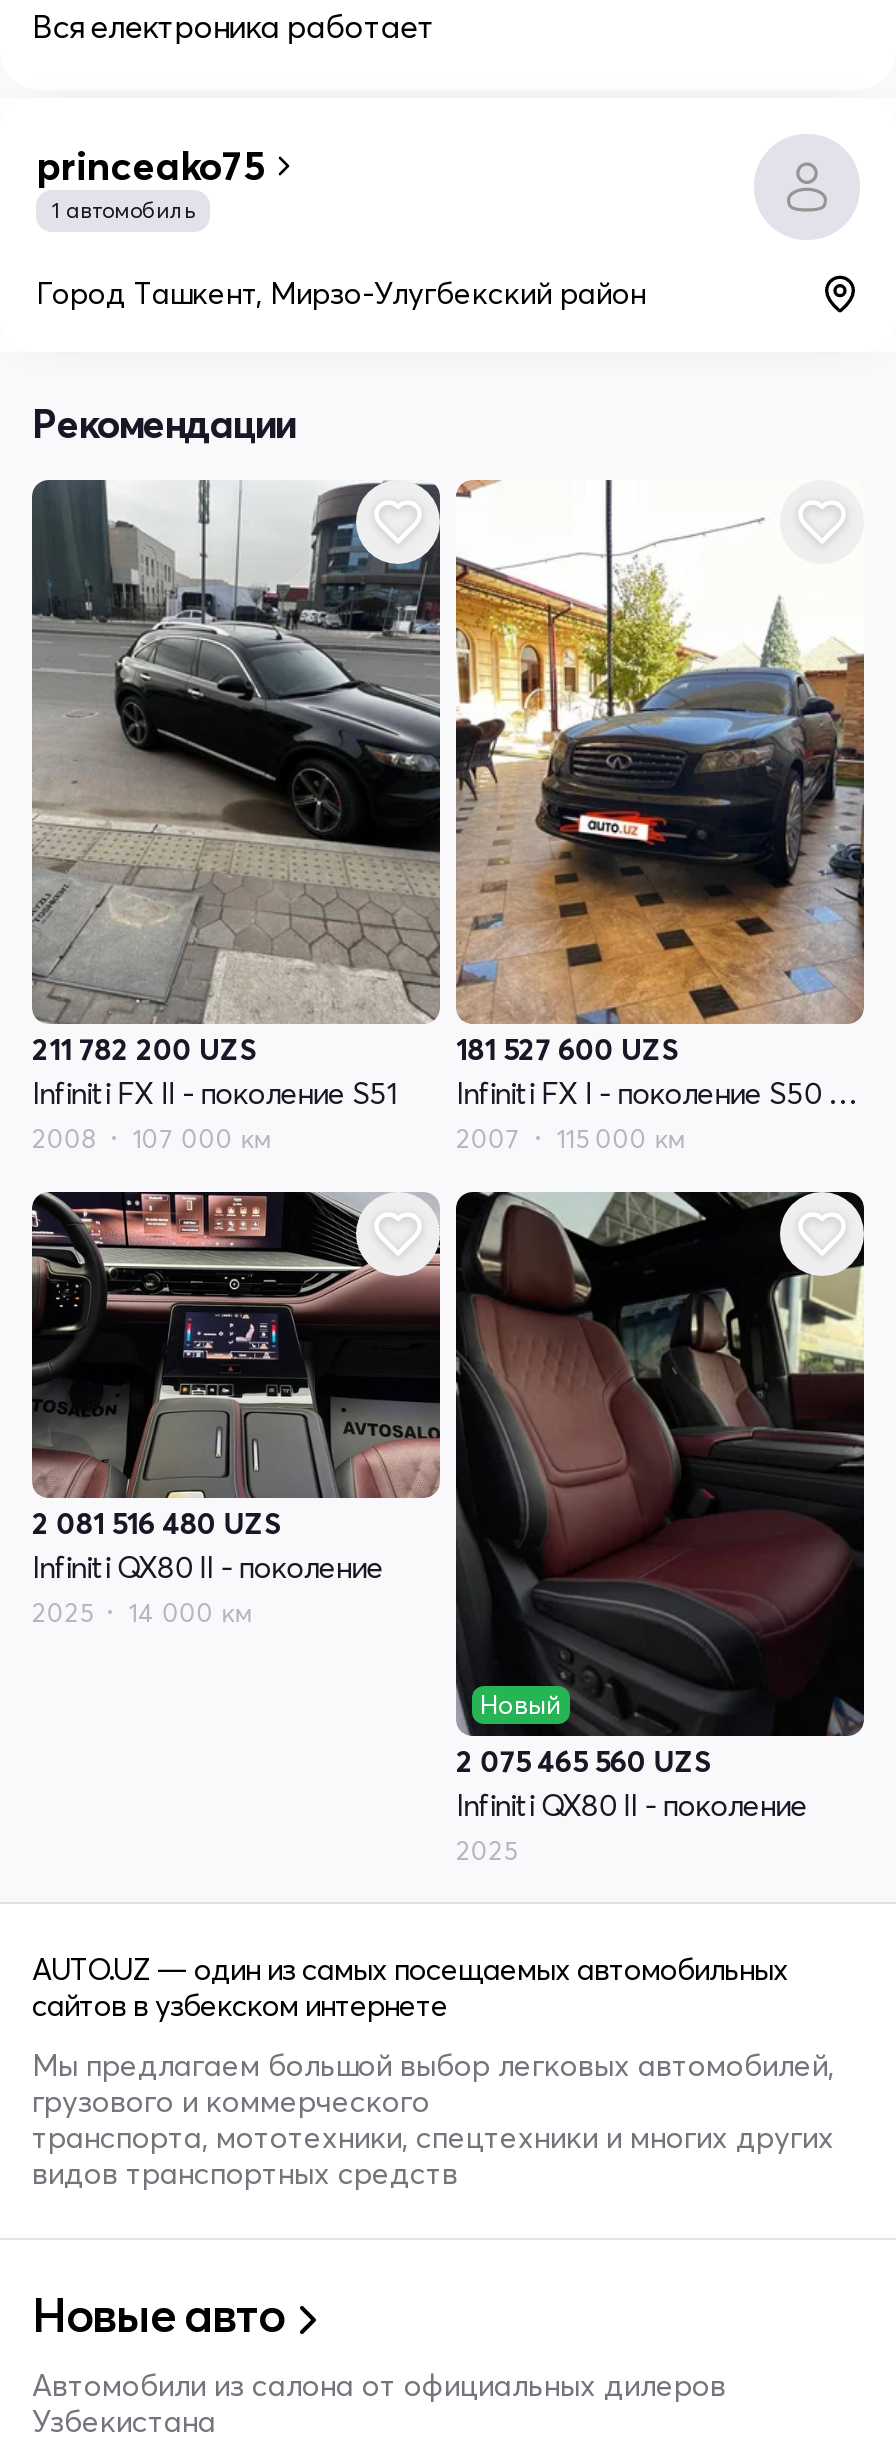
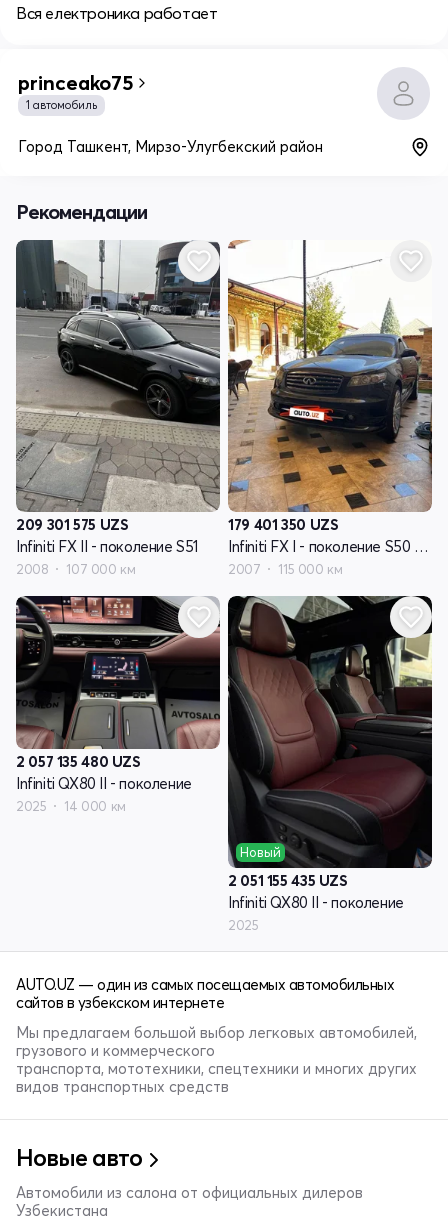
[32,1029,257,1067] 211 782 200 UZS -> [16,515,128,534] 209 301 575 UZS
[456,1029,679,1067] 181 527 600 UZS -> [228,515,338,534] 179 401 350 UZS
[32,1503,281,1541] 2 081 516 480 UZS -> [16,752,141,771] 2 057 135 480 UZS
[456,1741,711,1779] 2 075 465 560 UZS -> [228,871,348,890] 2 051 155 435 UZS

